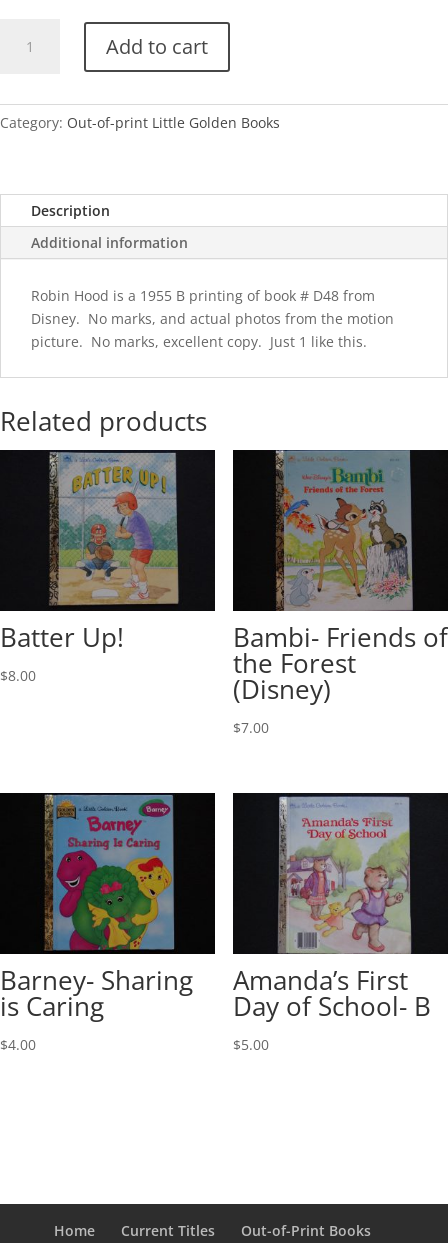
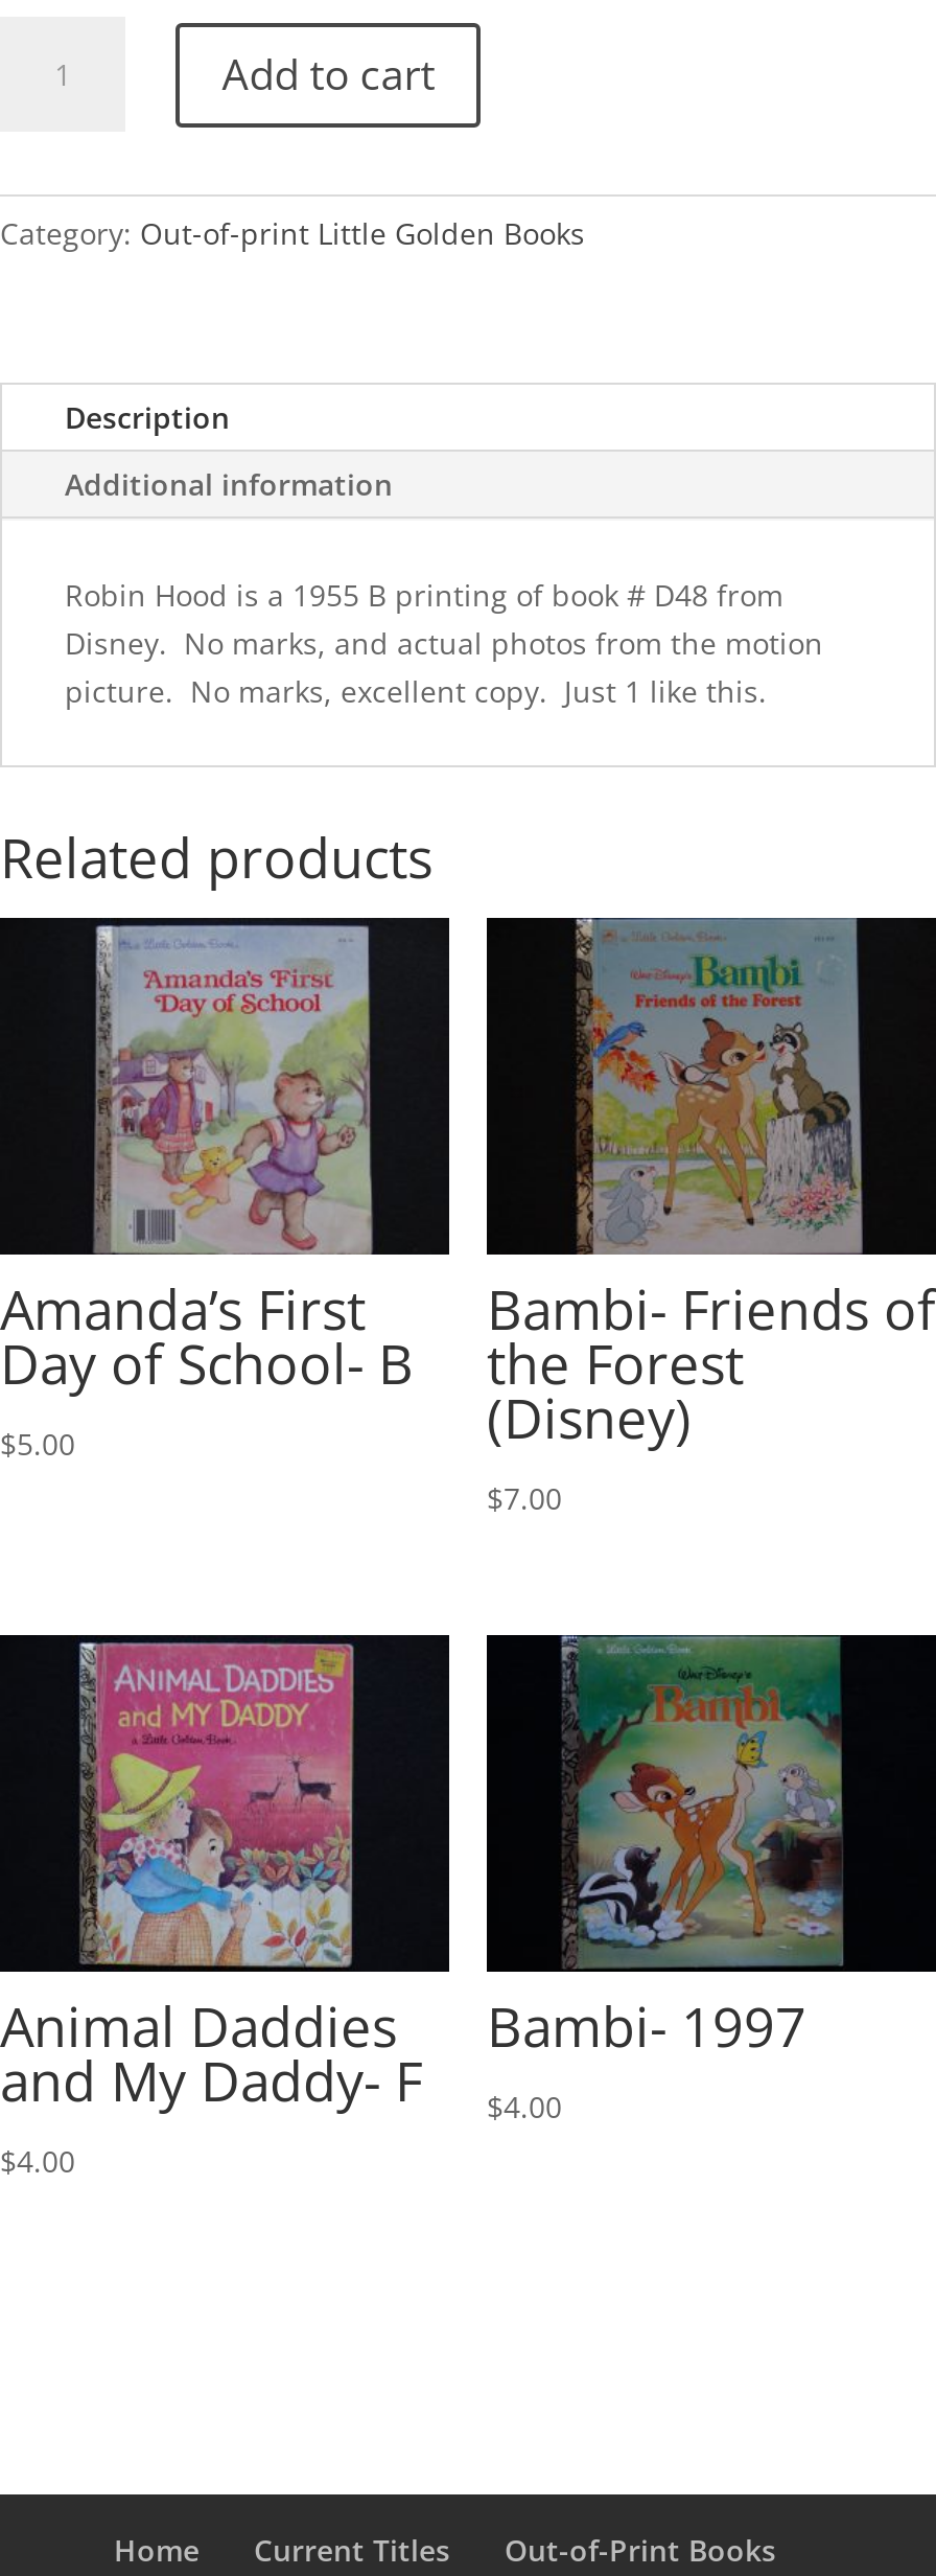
[45,453,178,611] [image] -> [92,920,374,1257] [image]
[0,619,124,685] Batter Up! | $8.00 -> none
none -> [487,1988,806,2126] Bambi- 1997 | $4.00
[0,794,193,1024] [image] | Barney- Sharing | is Caring -> [0,1637,422,2118] [image] | Animal Daddies | and My Daddy- F
[269,793,413,955] [image] -> [560,1633,861,1972] [image]
moved [233,962,431,1054] -> [0,1272,414,1464]: Amanda’s First | Day of School- B | $5.00

